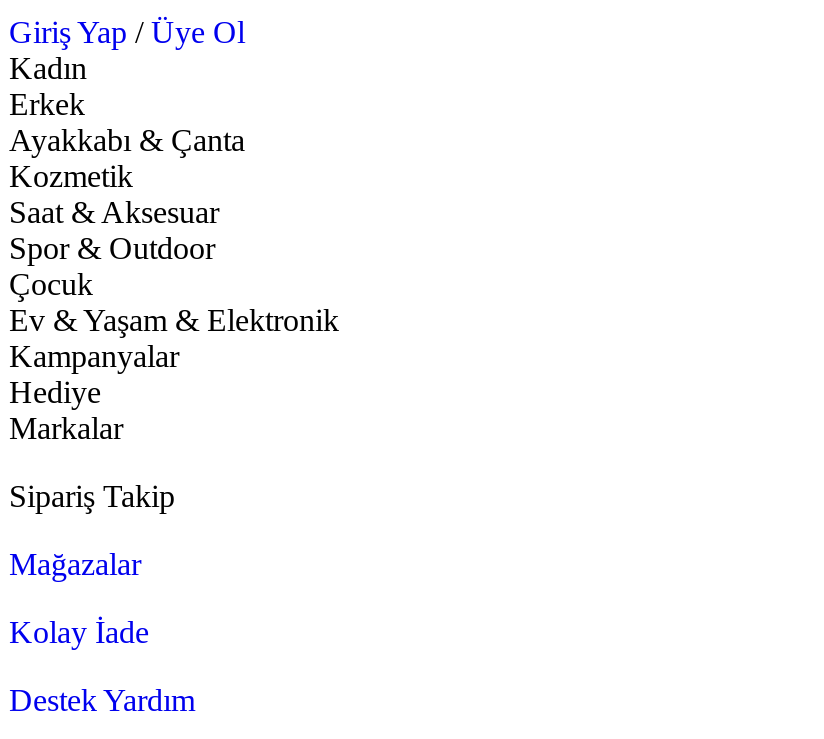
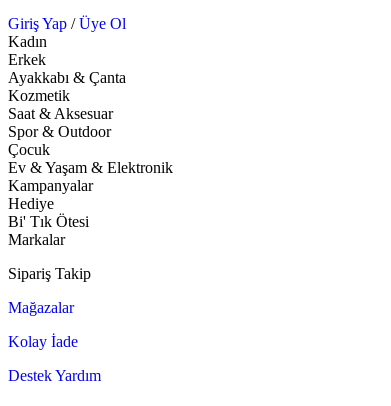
none -> [8,213,89,230] Bi' Tık Ötesi

